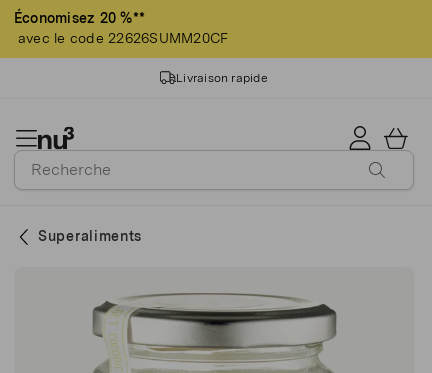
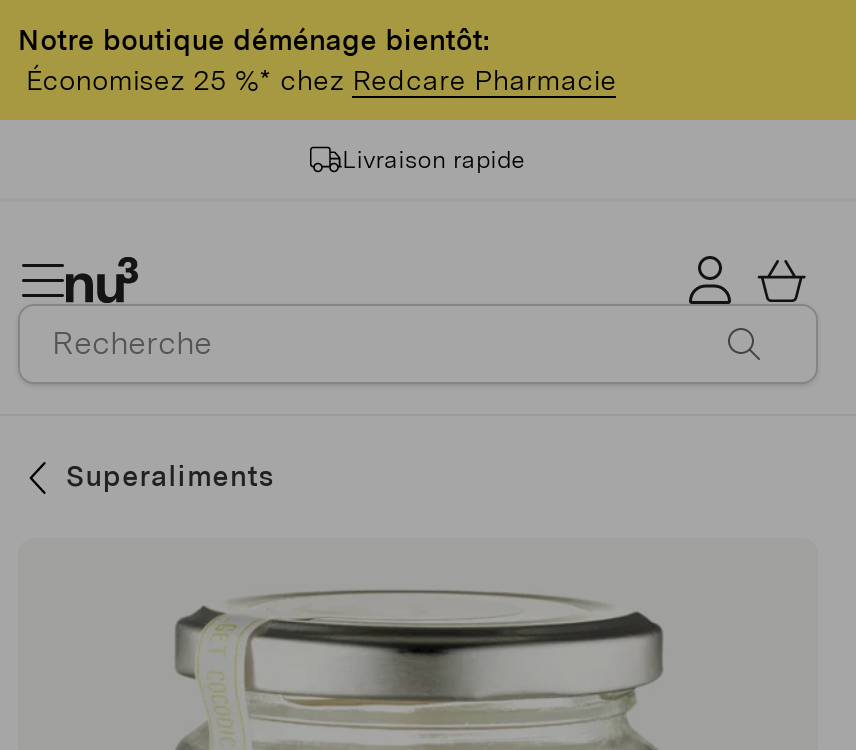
[14,10,228,46] Économisez 20 %** | avec le code 22626SUMM20CF -> [18,24,617,96] Notre boutique déménage bientôt: | Économisez 25 %* chez Redcare Pharmacie

